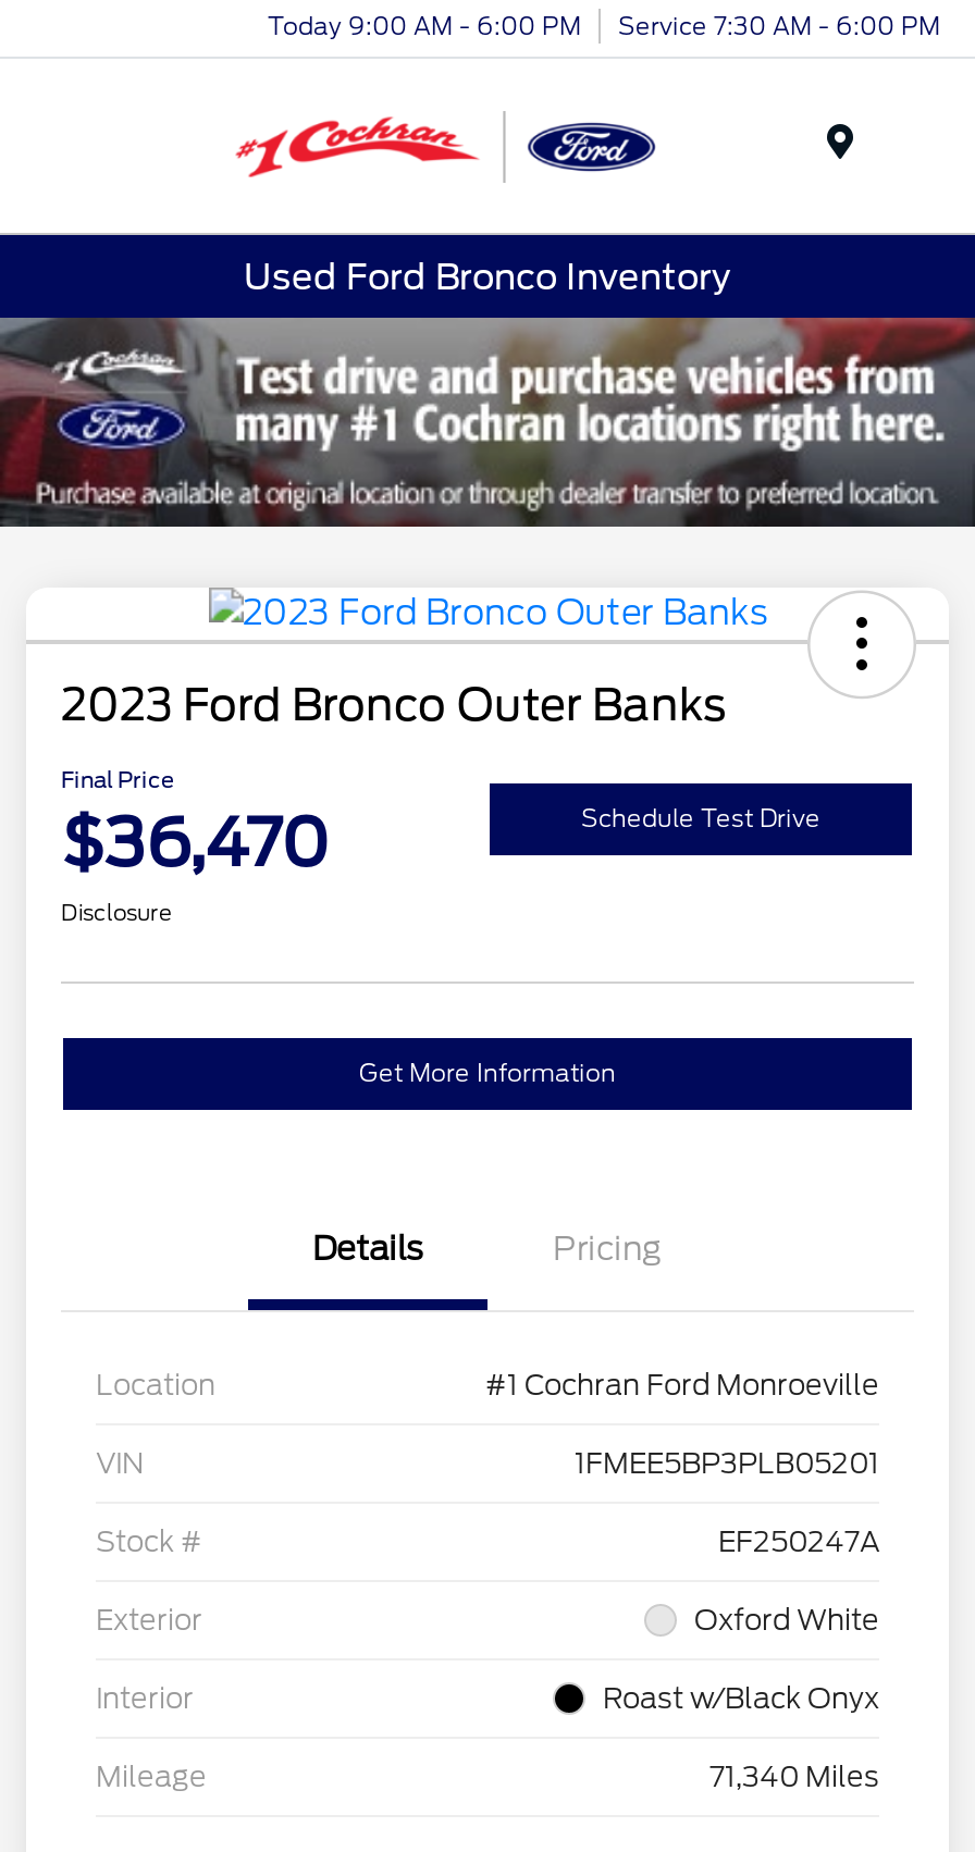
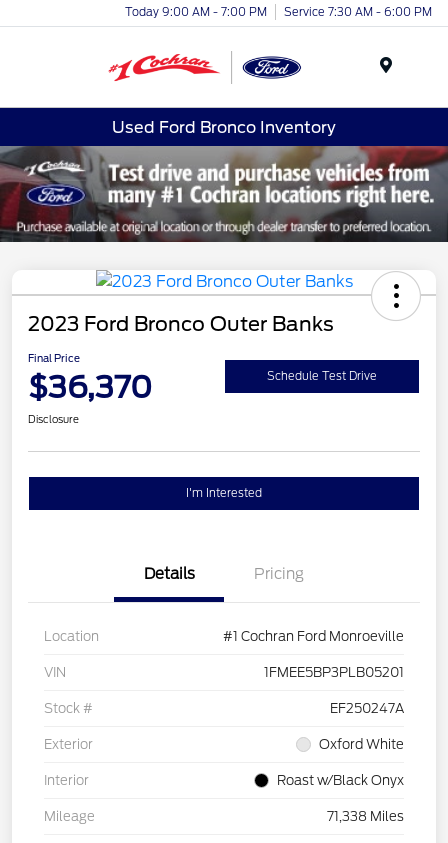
[268,10,940,40] Today 9:00 AM - 6:00 PM Service 7:30 AM - 6:00 PM -> [125,4,432,18] Today 9:00 AM - 7:00 PM Service 7:30 AM - 6:00 PM
[61,803,329,881] $36,470 -> [28,369,152,405] $36,370
[359,1057,616,1088] Get More Information -> [186,486,262,500] I'm Interested
[709,1760,879,1793] 71,340 Miles -> [327,809,404,824] 71,338 Miles

